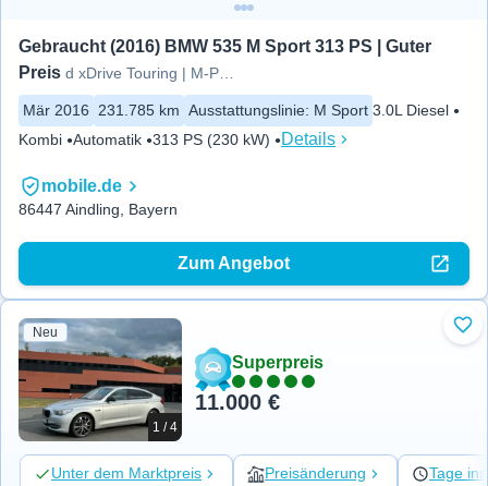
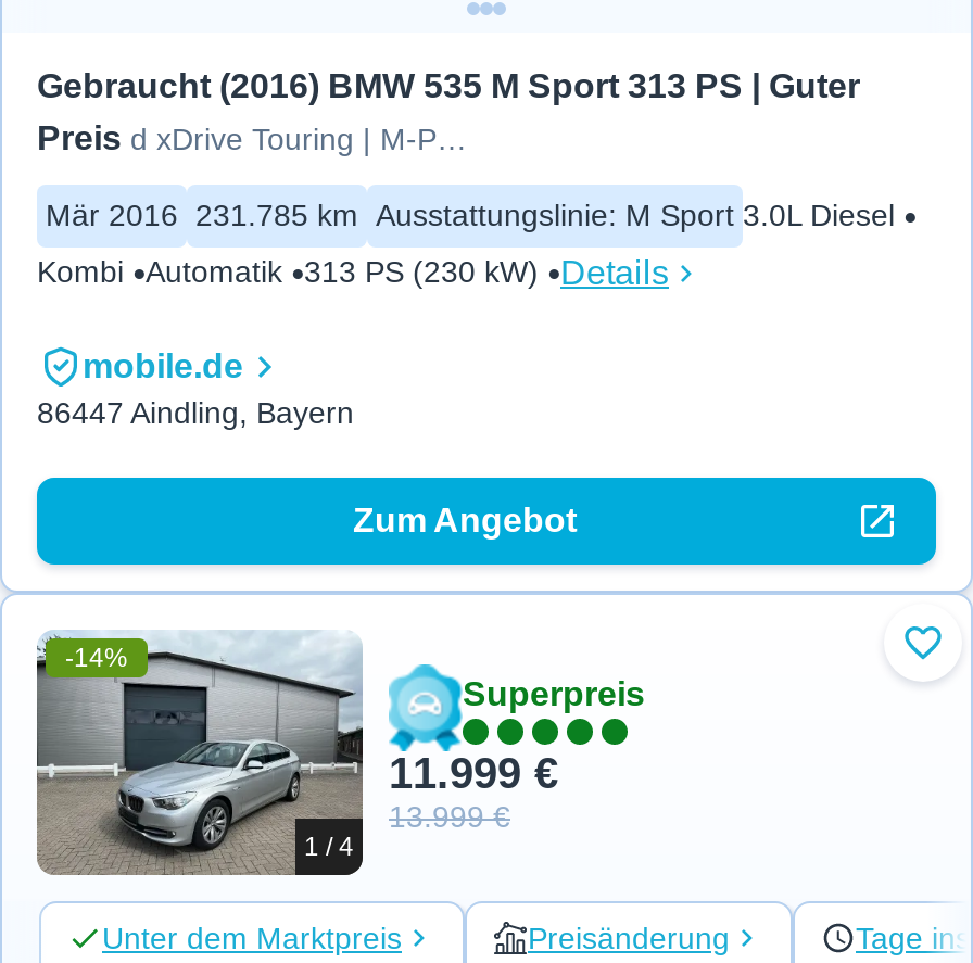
[19,317,183,440] [image] | Neu -> [37,629,363,876] [image] | -14%
[195,390,280,414] 11.000 € -> [389,749,558,834] 11.999 € | 13.999 €

